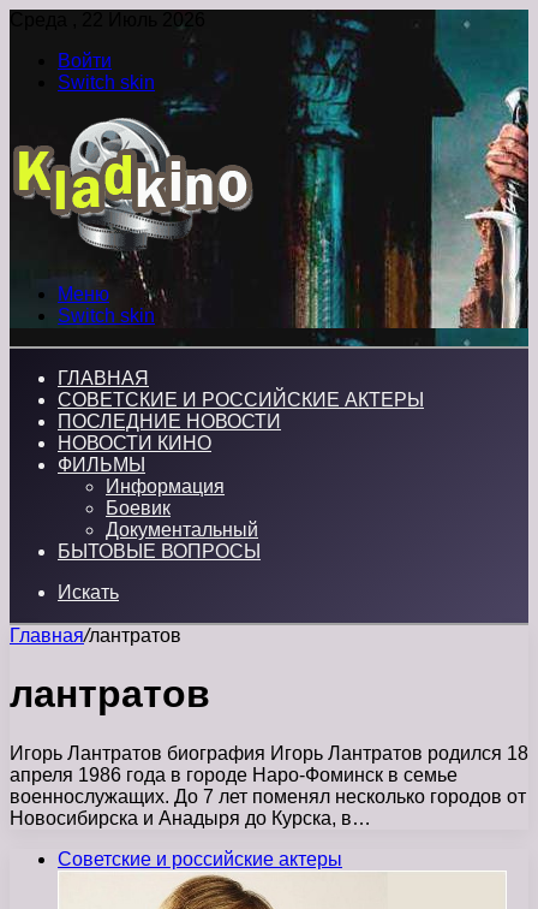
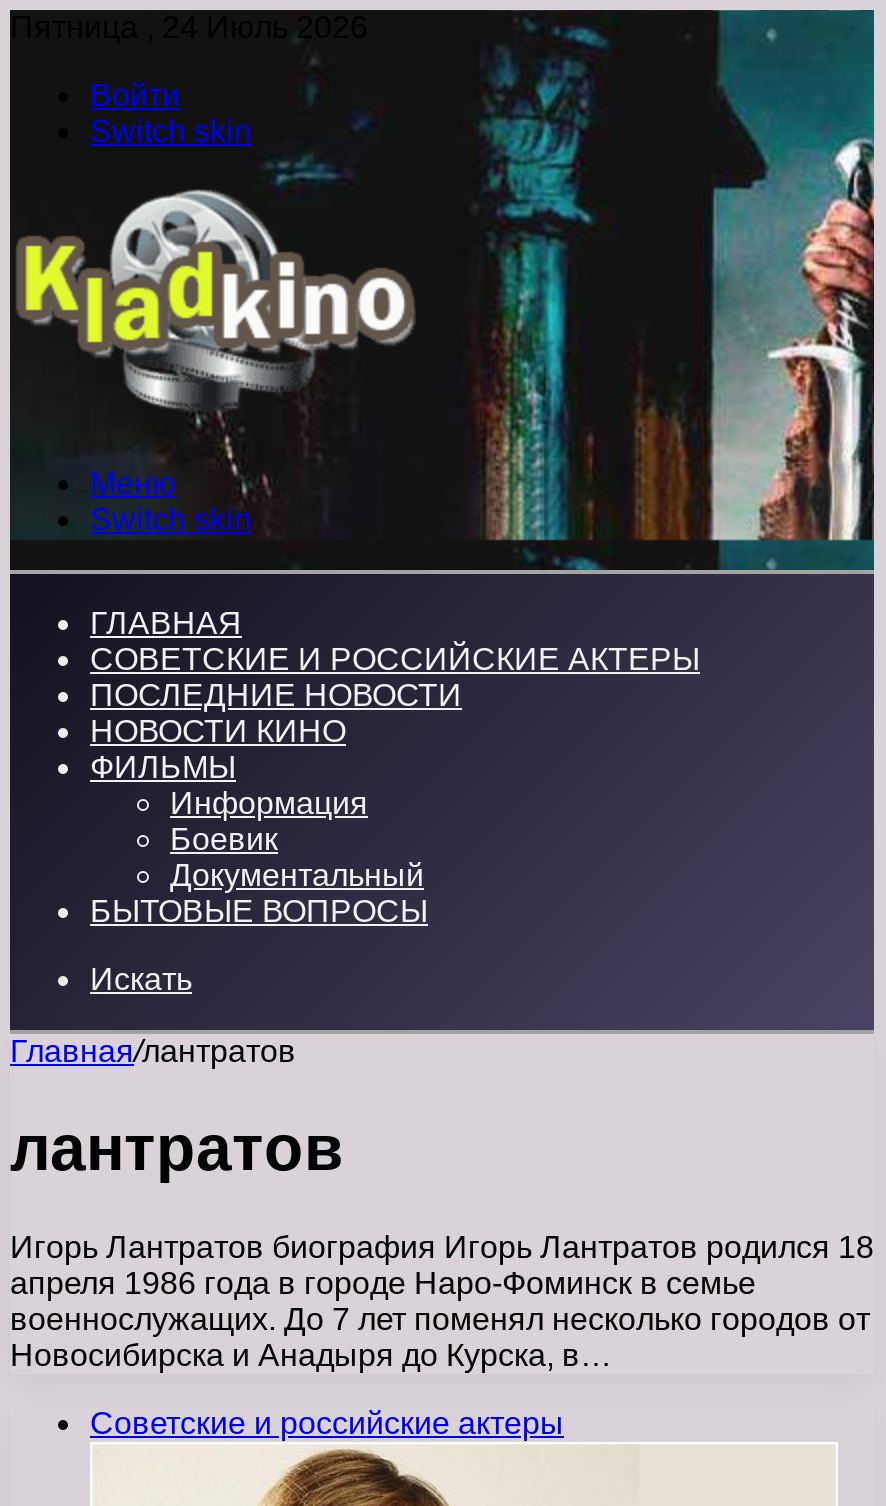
[10,10,205,30] Среда , 22 Июль 2026 -> [10,10,368,44] Пятница , 24 Июль 2026

